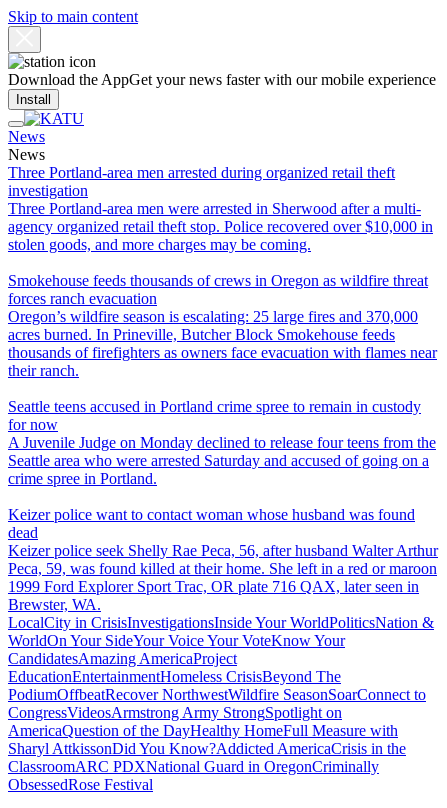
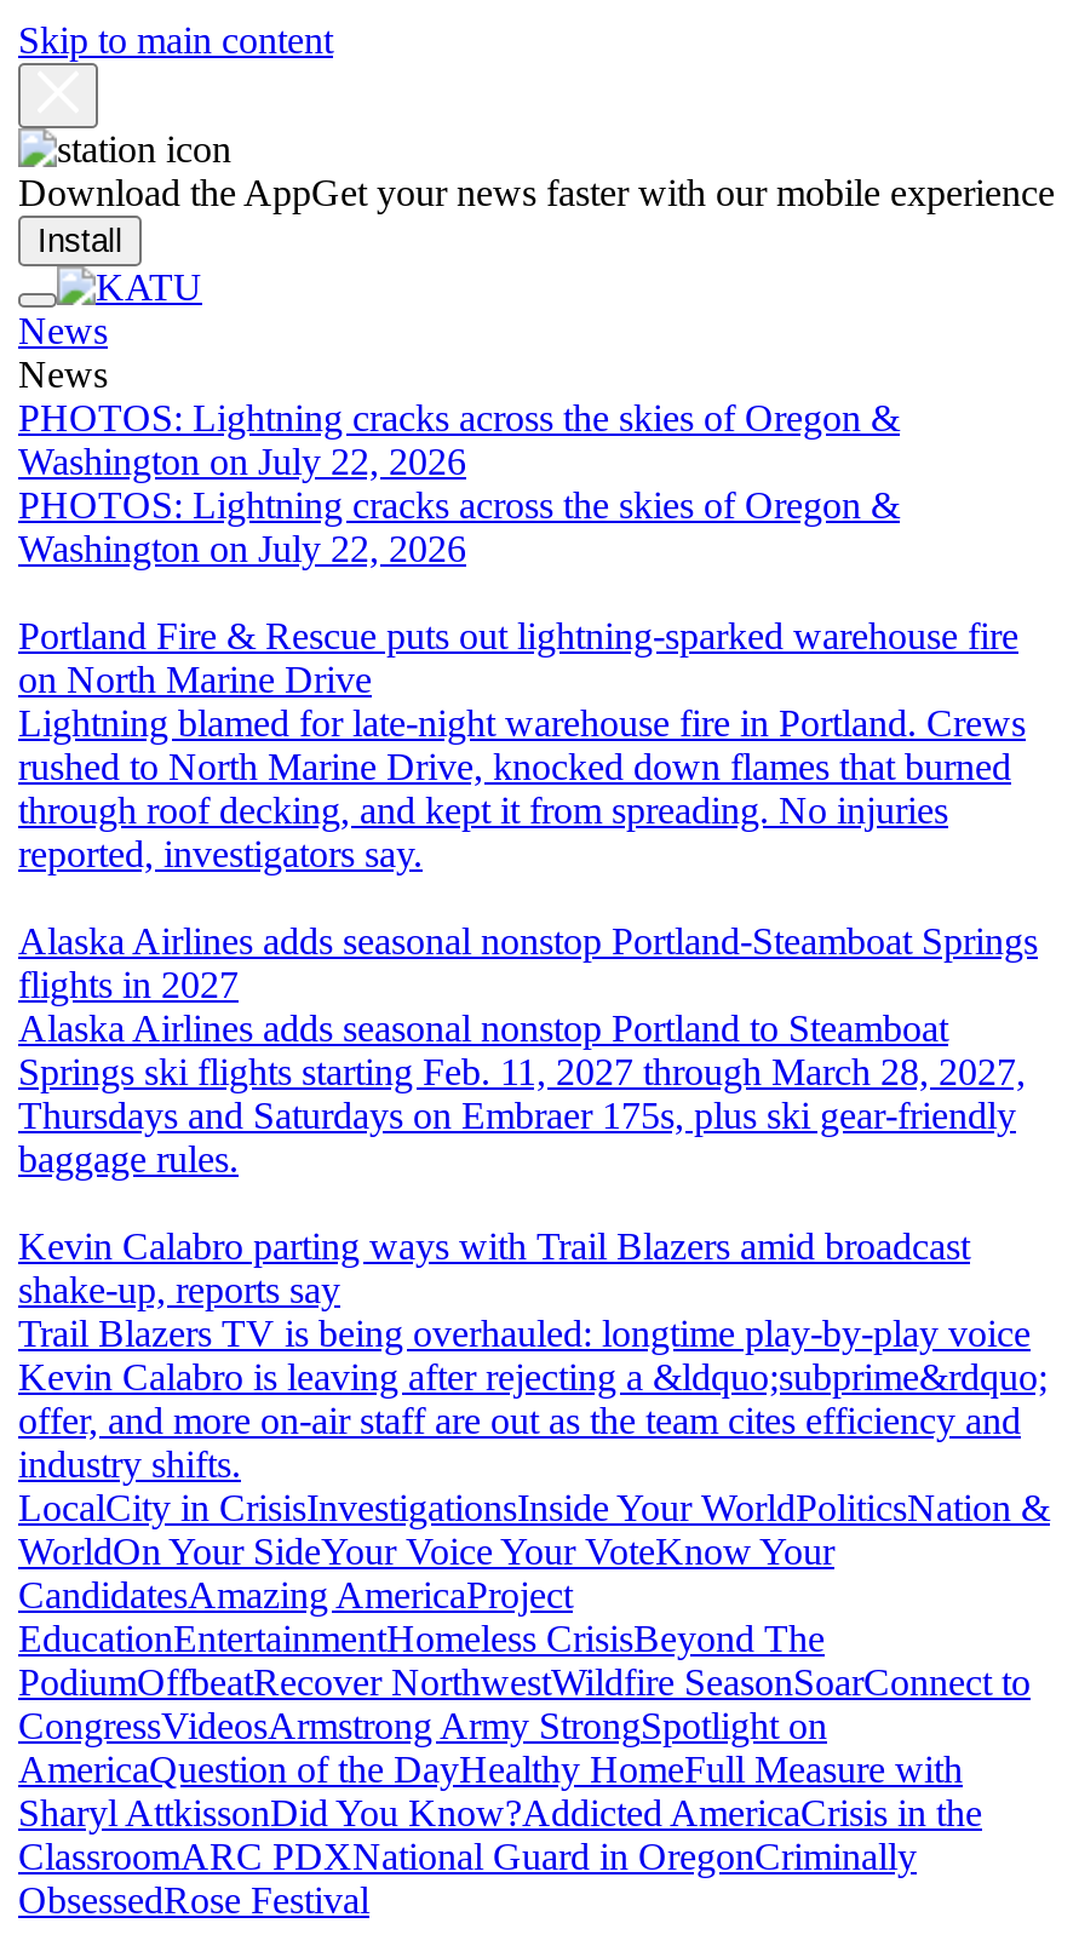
[8,164,433,253] Three Portland-area men arrested during organized retail theft | investigation | Three Portland-area men were arrested in Sherwood after a multi- | agency organized retail theft stop. Police recovered over $10,000 in | stolen goods, and more charges may be coming. -> [18,397,900,569] PHOTOS: Lightning cracks across the skies of Oregon & | Washington on July 22, 2026 | PHOTOS: Lightning cracks across the skies of Oregon & | Washington on July 22, 2026
[8,272,437,379] Smokehouse feeds thousands of crews in Oregon as wildfire threat | forces ranch evacuation | Oregon’s wildfire season is escalating: 25 large fires and 370,000 | acres burned. In Prineville, Butcher Block Smokehouse feeds | thousands of firefighters as owners face evacuation with flames near | their ranch. -> [18,615,1026,874] Portland Fire & Rescue puts out lightning-sparked warehouse fire | on North Marine Drive | Lightning blamed for late-night warehouse fire in Portland. Crews | rushed to North Marine Drive, knocked down flames that burned | through roof decking, and kept it from spreading. No injuries | reported, investigators say.
[8,398,436,487] Seattle teens accused in Portland crime spree to remain in custody | for now | A Juvenile Judge on Monday declined to release four teens from the | Seattle area who were arrested Saturday and accused of going on a | crime spree in Portland. -> [18,920,1038,1179] Alaska Airlines adds seasonal nonstop Portland-Steamboat Springs | flights in 2027 | Alaska Airlines adds seasonal nonstop Portland to Steamboat | Springs ski flights starting Feb. 11, 2027 through March 28, 2027, | Thursdays and Saturdays on Embraer 175s, plus ski gear-friendly | baggage rules.
[8,506,438,613] Keizer police want to contact woman whose husband was found | dead | Keizer police seek Shelly Rae Peca, 56, after husband Walter Arthur | Peca, 59, was found killed at their home. She left in a red or maroon | 1999 Ford Explorer Sport Trac, OR plate 716 QAX, later seen in | Brewster, WA. -> [18,1225,1048,1485] Kevin Calabro parting ways with Trail Blazers amid broadcast | shake-up, reports say | Trail Blazers TV is being overhauled: longtime play-by-play voice | Kevin Calabro is leaving after rejecting a &ldquo;subprime&rdquo; | offer, and more on-air staff are out as the team cites efficiency and | industry shifts.

